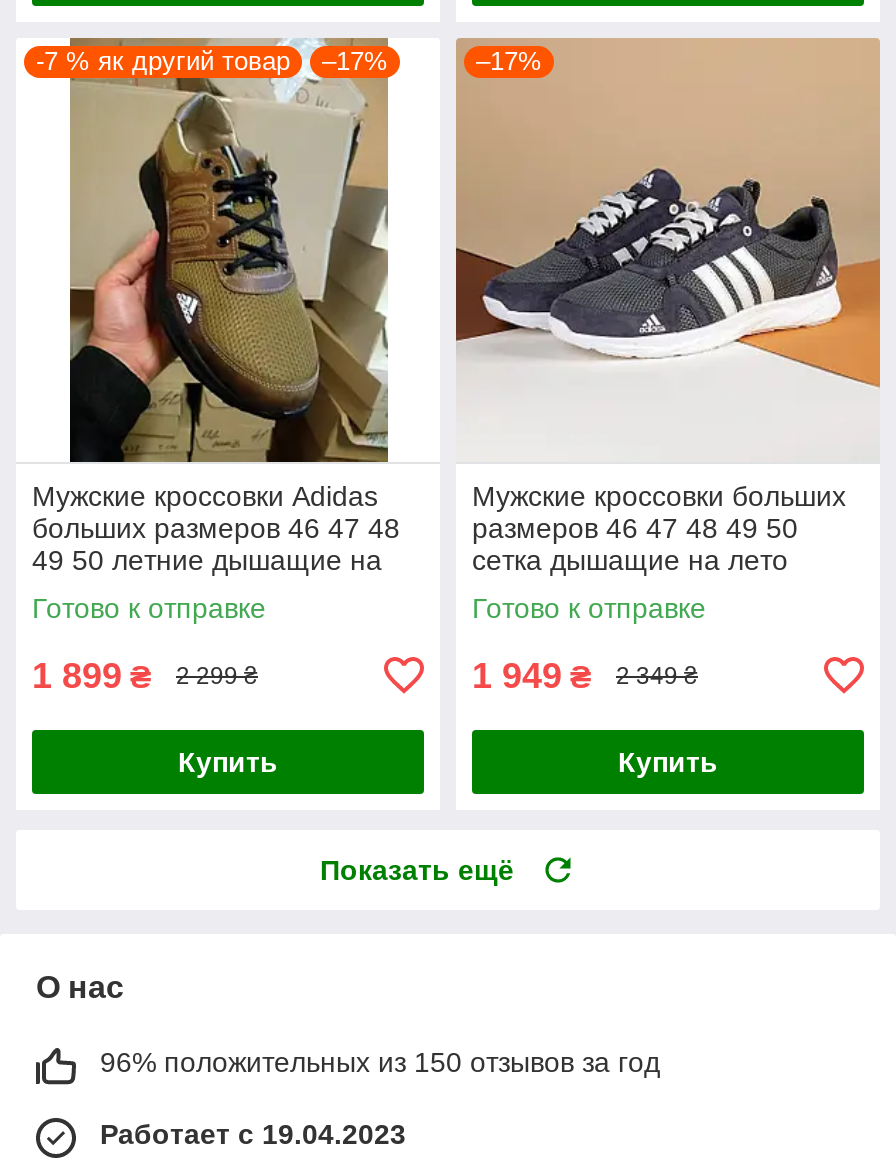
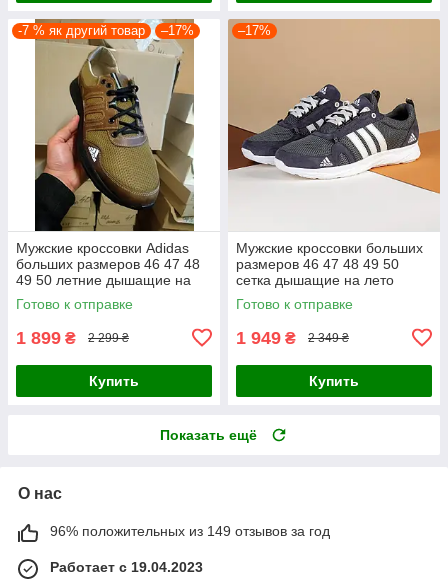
[100,1046,660,1078] 96% положительных из 150 отзывов за год -> [50,523,330,539] 96% положительных из 149 отзывов за год

